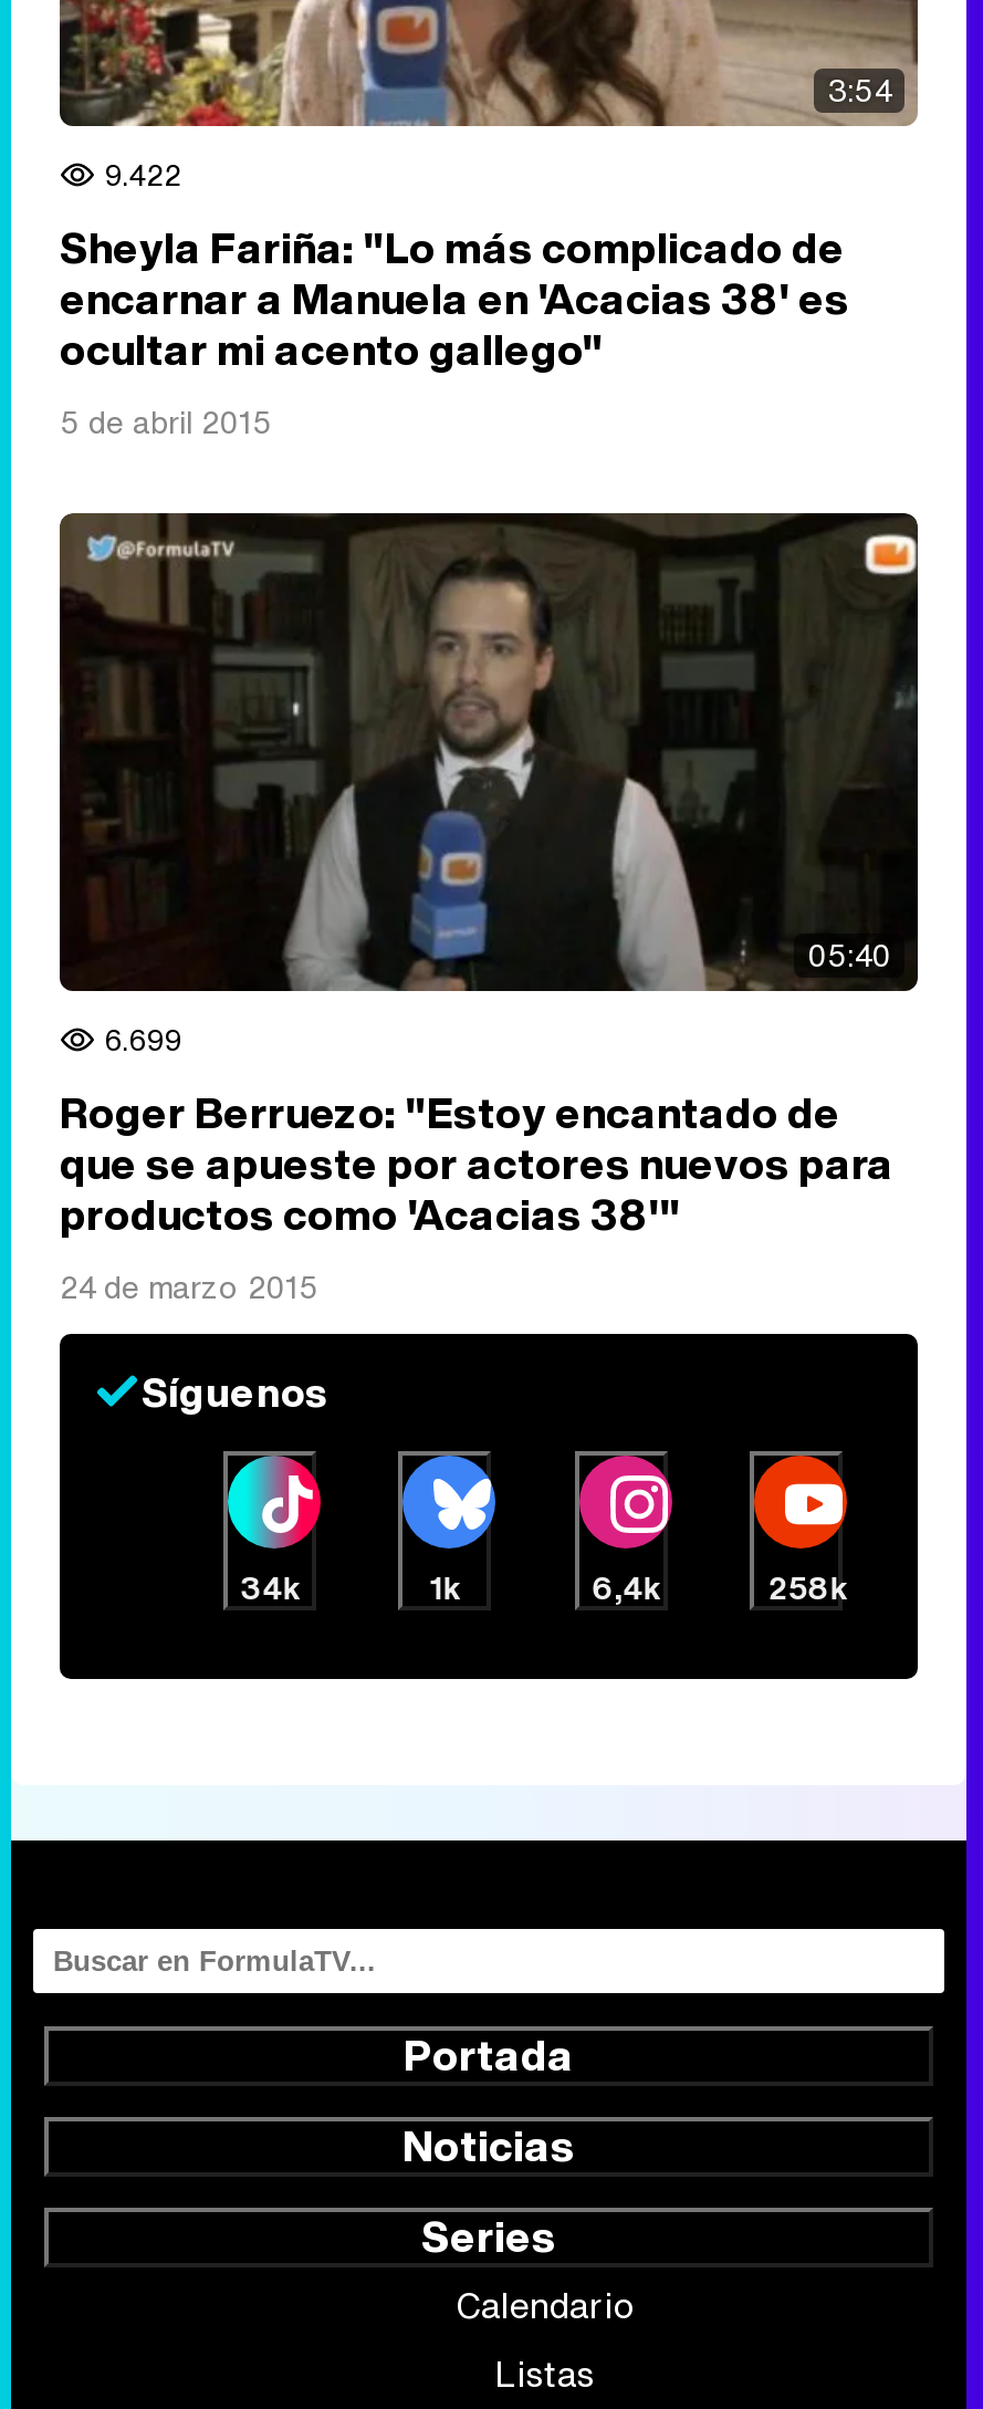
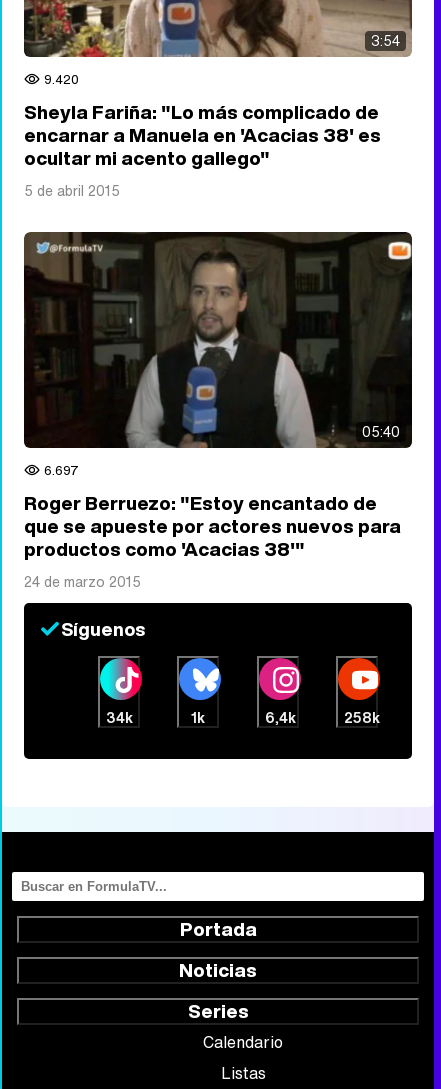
[104,155,181,197] 9.422 -> [44,70,79,89] 9.420
[104,1020,181,1062] 6.699 -> [44,461,79,480] 6.697

